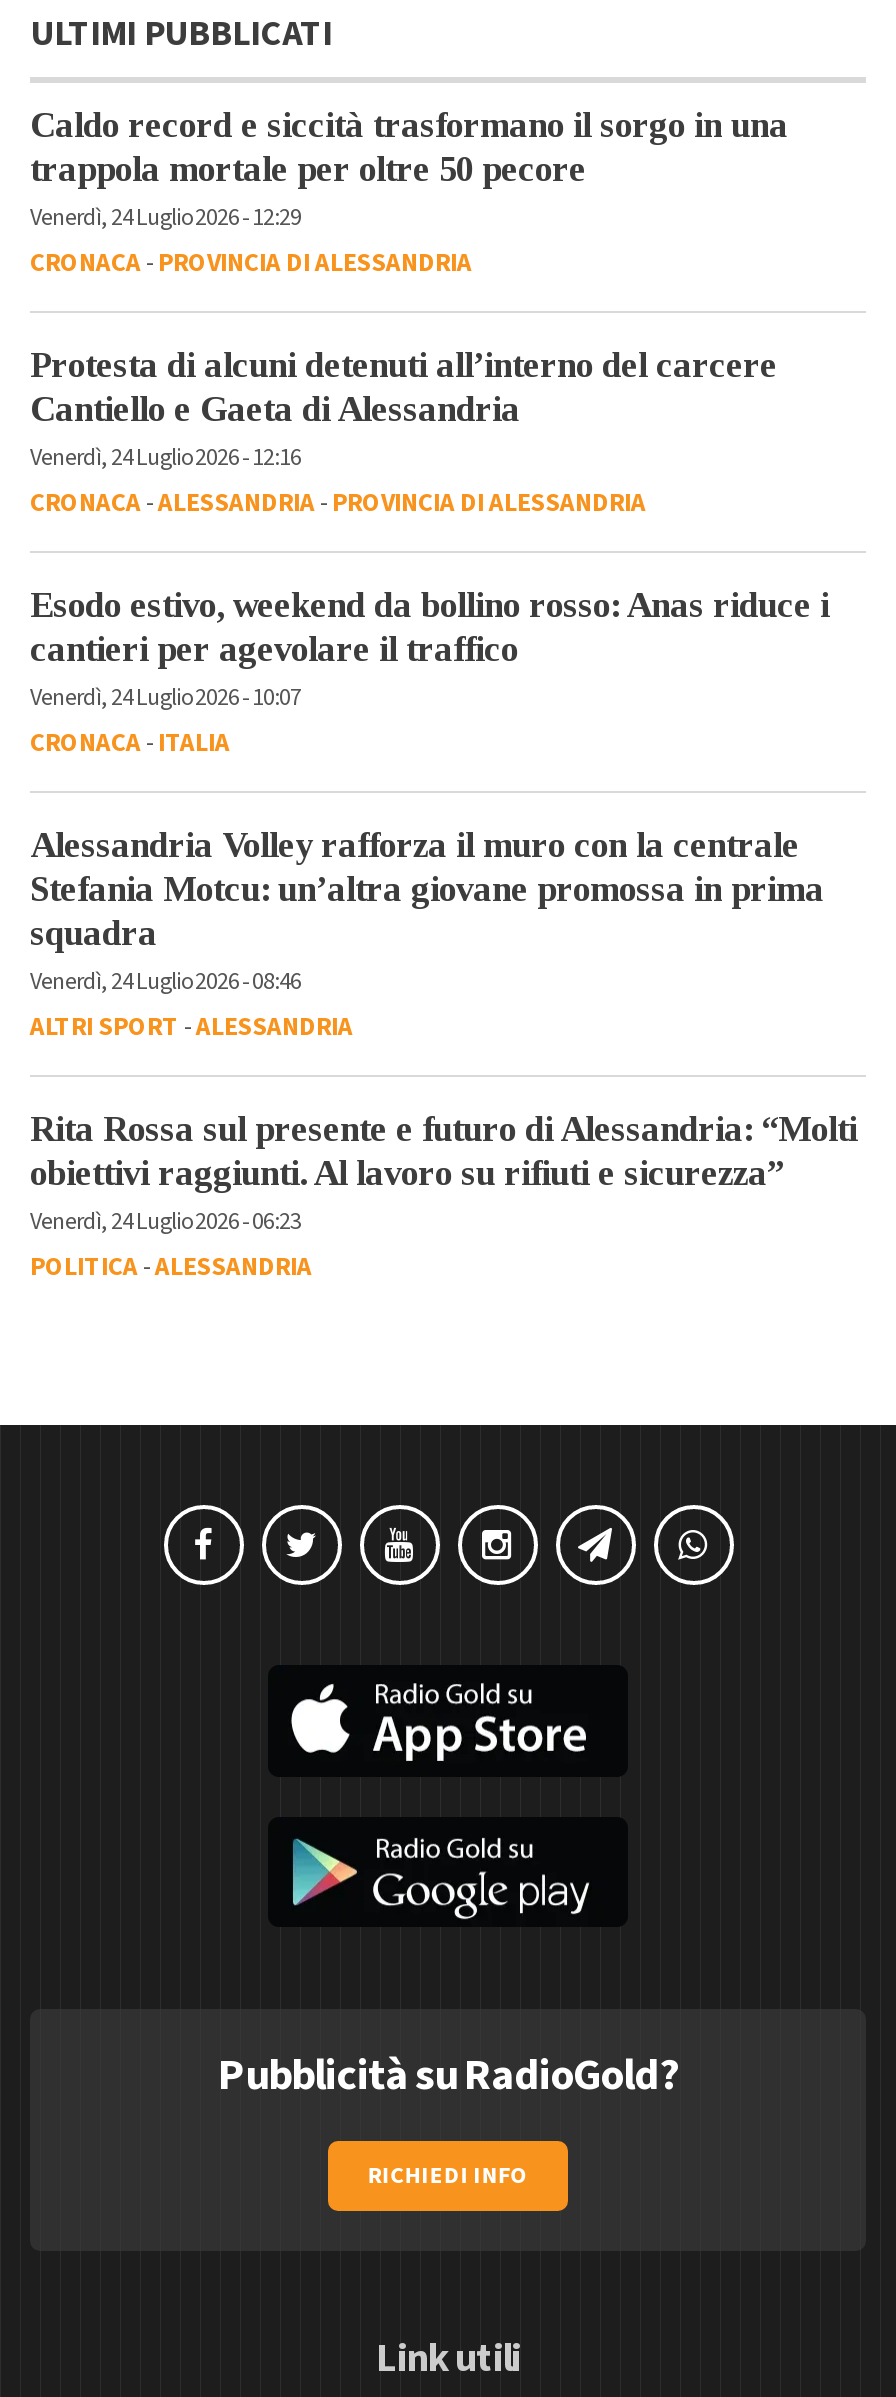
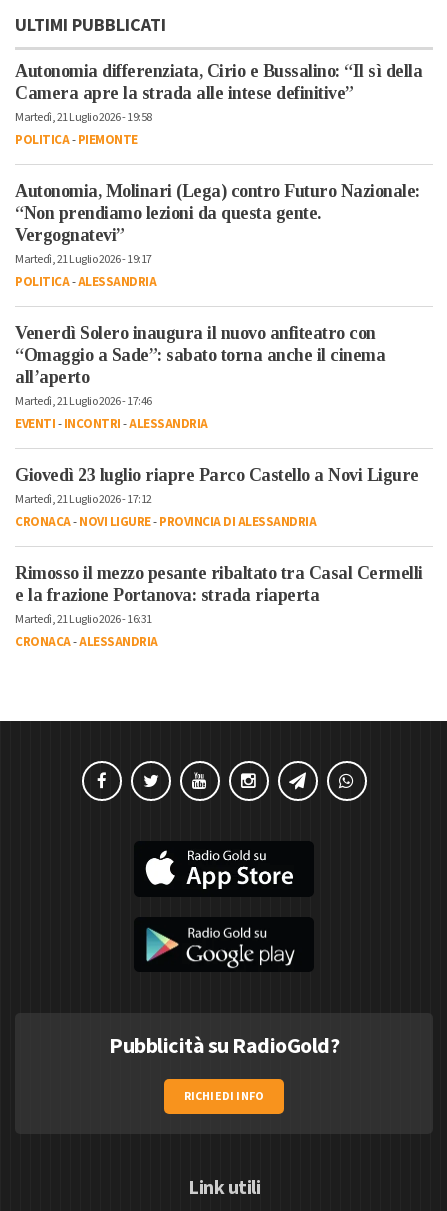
[30,105,857,1239] Caldo record e siccità trasformano il sorgo in una | trappola mortale per oltre 50 pecore | Venerdì, 24 Luglio 2026 - 12:29 | CRONACA - PROVINCIA DI ALESSANDRIA | Protesta di alcuni detenuti all’interno del carcere | Cantiello e Gaeta di Alessandria | Venerdì, 24 Luglio 2026 - 12:16 | CRONACA -ALESSANDRIA - PROVINCIA DI ALESSANDRIA | Esodo estivo, weekend da bollino rosso: Anas riduce i | cantieri per agevolare il traffico | Venerdì, 24 Luglio 2026 - 10:07 | CRONACA - ITALIA | Alessandria Volley rafforza il muro con la centrale | Stefania Motcu: un’altra giovane promossa in prima | squadra | Venerdì, 24 Luglio 2026 - 08:46 | ALTRI SPORT -ALESSANDRIA | Rita Rossa sul presente e futuro di Alessandria: “Molti | obiettivi raggiunti. Al lavoro su rifiuti e sicurezza” | Venerdì, 24 Luglio 2026 - 06:23 -> [15,61,422,268] Autonomia differenziata, Cirio e Bussalino: “Il sì della | Camera apre la strada alle intese definitive” | Martedì, 21 Luglio 2026 - 19:58 | POLITICA-PIEMONTE | Autonomia, Molinari (Lega) contro Futuro Nazionale: | “Non prendiamo lezioni da questa gente. | Vergognatevi” | Martedì, 21 Luglio 2026 - 19:17
moved [30,1249,312,1285] -> [15,273,156,291]: POLITICA -ALESSANDRIA
none -> [15,323,422,651] Venerdì Solero inaugura il nuovo anfiteatro con | “Omaggio a Sade”: sabato torna anche il cinema | all’aperto | Martedì, 21 Luglio 2026 - 17:46 | EVENTI-INCONTRI-ALESSANDRIA | Giovedì 23 luglio riapre Parco Castello a Novi Ligure | Martedì, 21 Luglio 2026 - 17:12 | CRONACA-NOVI LIGURE-PROVINCIA DI ALESSANDRIA | Rimosso il mezzo pesante ribaltato tra Casal Cermelli | e la frazione Portanova: strada riaperta | Martedì, 21 Luglio 2026 - 16:31 | CRONACA-ALESSANDRIA

